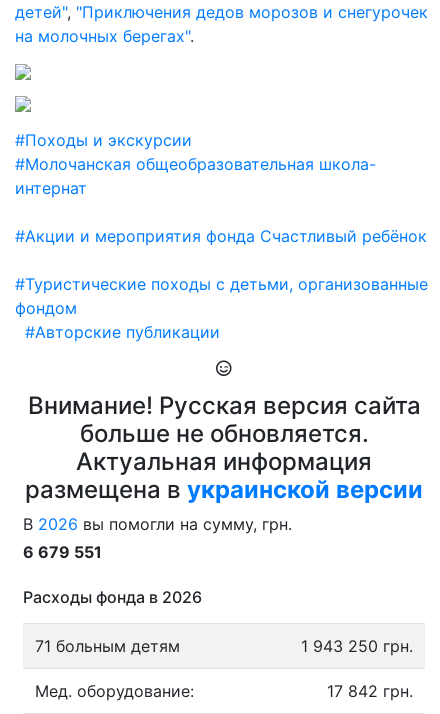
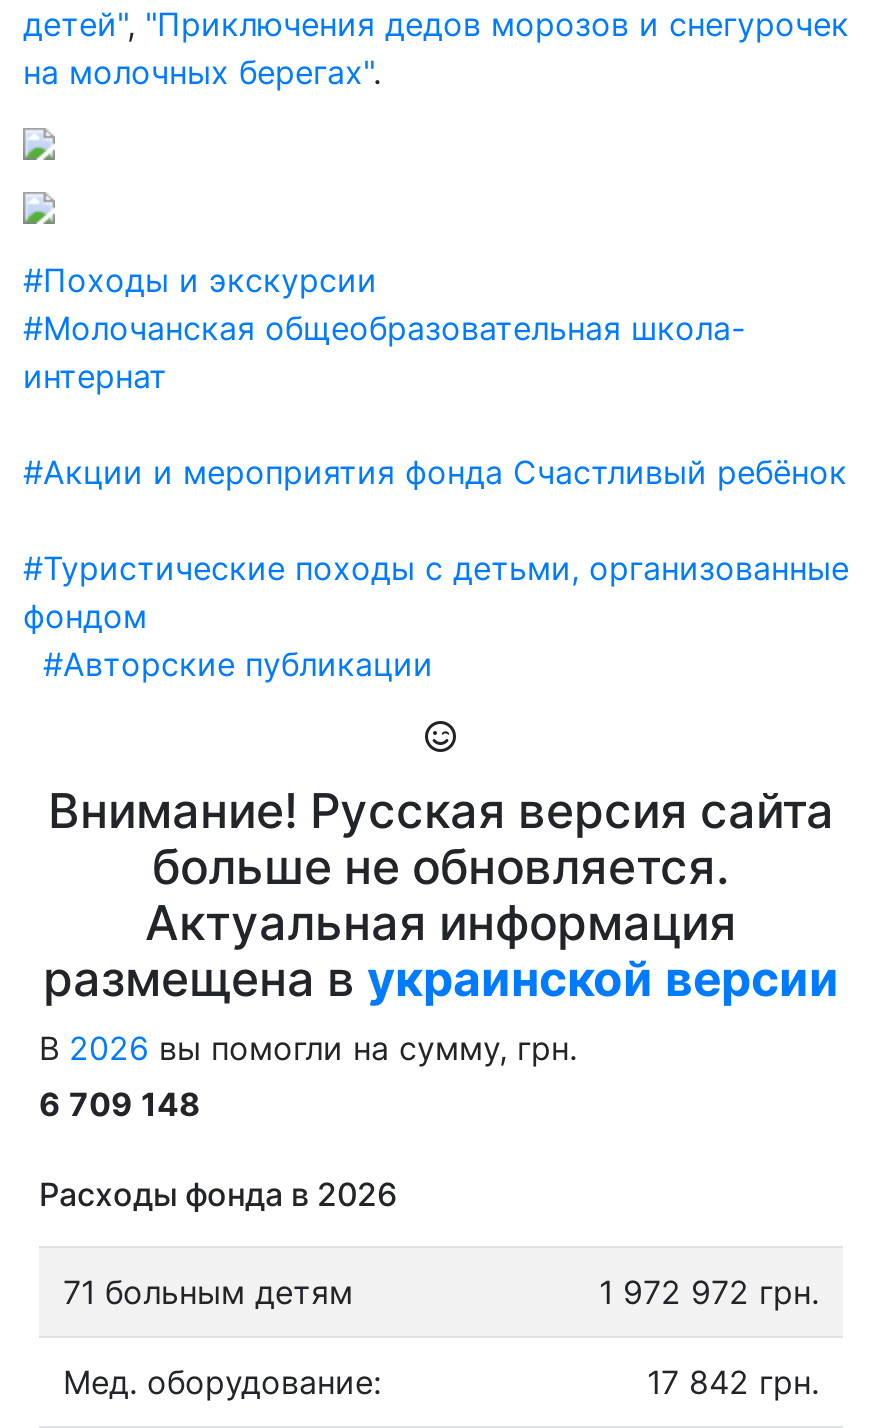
[23,542,102,562] 6 679 551 -> [39,1084,201,1124] 6 709 148
[301,636,413,656] 1 943 250 грн. -> [599,1272,819,1312] 1 972 972 грн.

